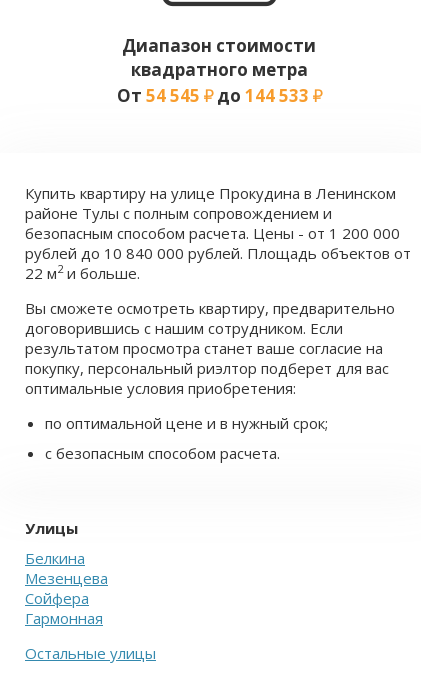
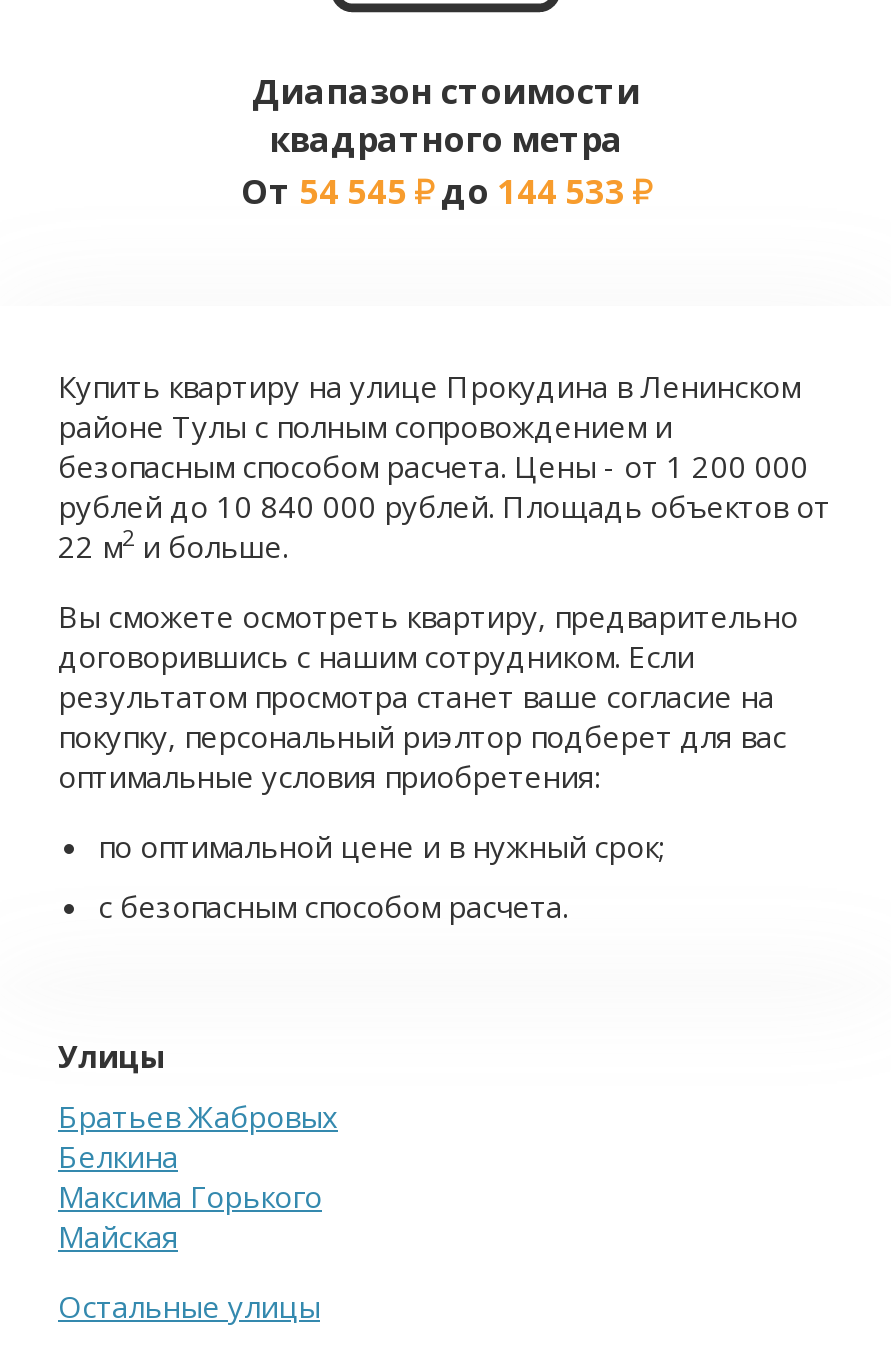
none -> [58,1096,338,1136] Братьев Жабровых
moved [25,548,85,568] -> [58,1136,178,1176]: Белкина
[25,568,108,628] Мезенцева | Сойфера | Гармонная -> [58,1176,322,1256] Максима Горького | Майская

